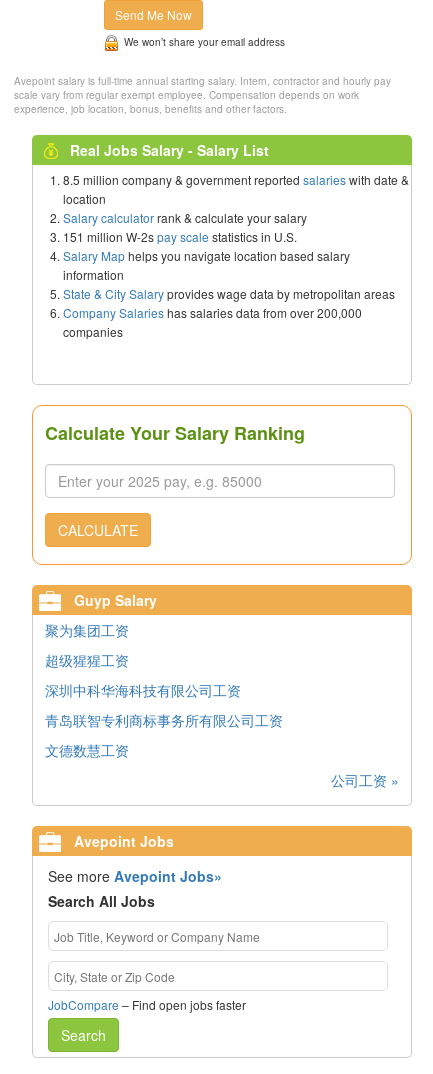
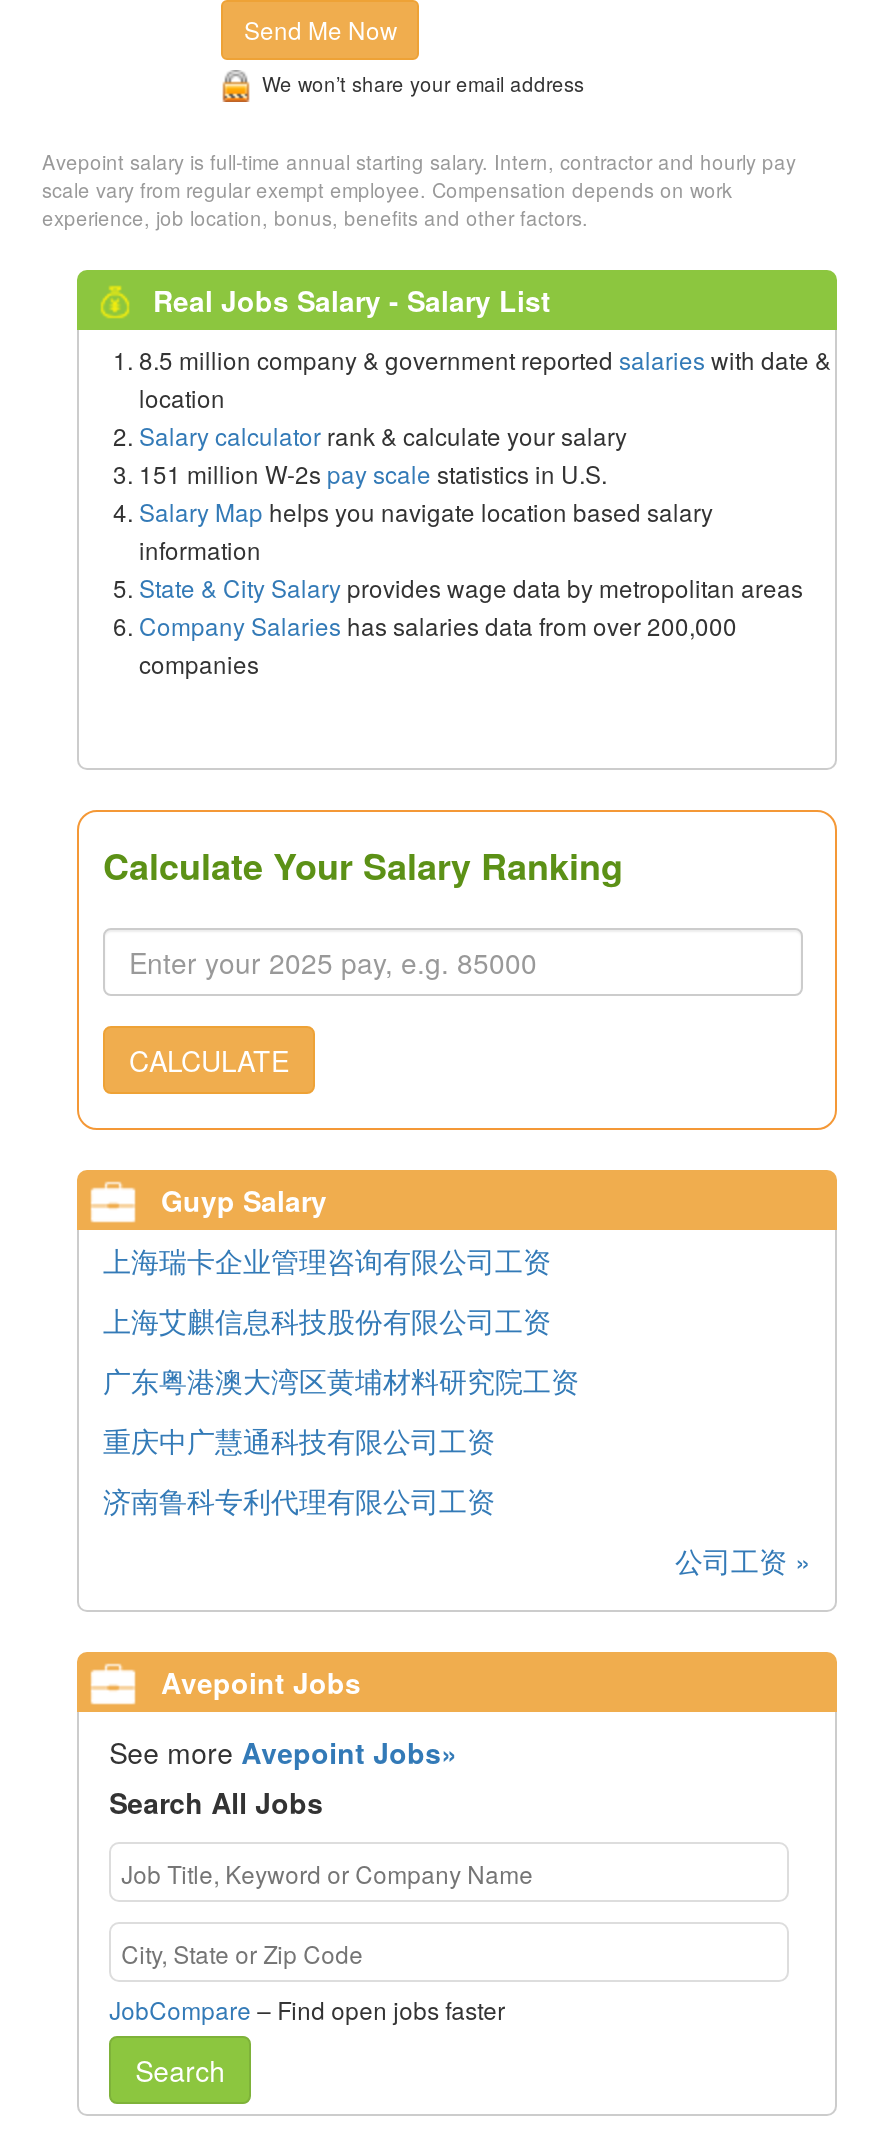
[45,620,129,640] 聚为集团工资 -> [103,1240,551,1280] 上海瑞卡企业管理咨询有限公司工资
[45,650,129,670] 超级猩猩工资 -> [103,1300,551,1340] 上海艾麒信息科技股份有限公司工资
[45,680,241,700] 深圳中科华海科技有限公司工资 -> [103,1360,579,1400] 广东粤港澳大湾区黄埔材料研究院工资
[45,710,283,730] 青岛联智专利商标事务所有限公司工资 -> [103,1420,495,1460] 重庆中广慧通科技有限公司工资
[45,740,129,760] 文德数慧工资 -> [103,1480,495,1520] 济南鲁科专利代理有限公司工资

